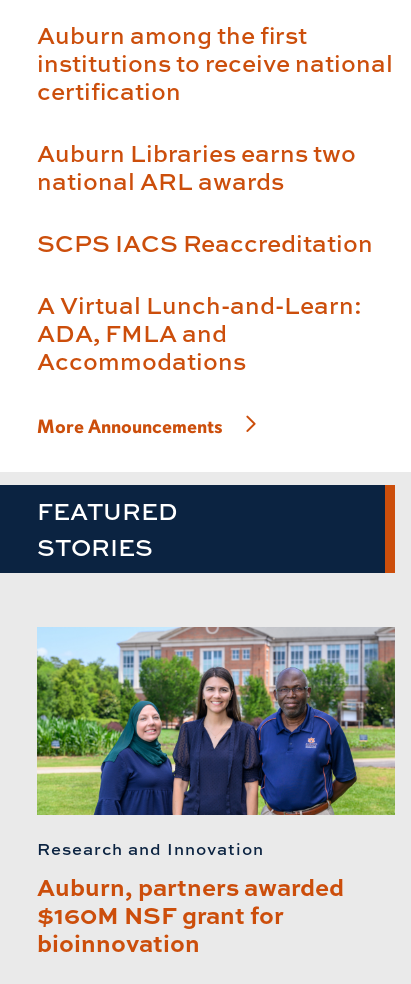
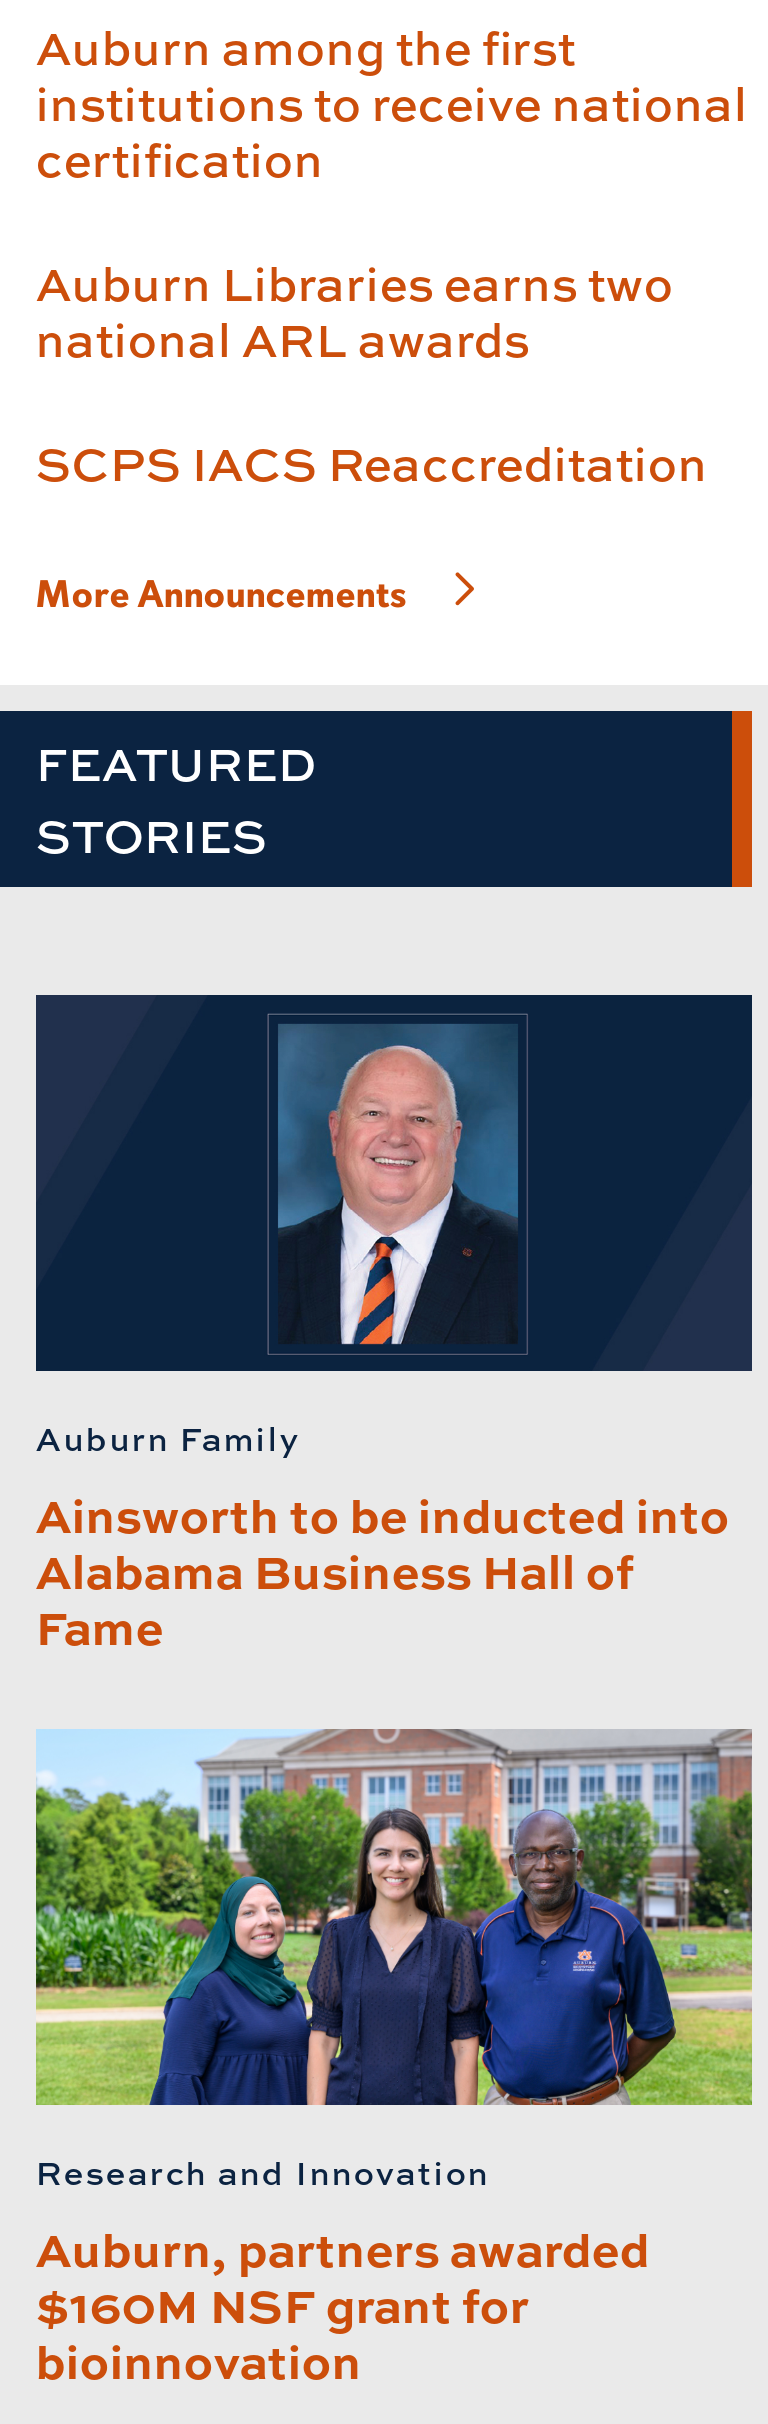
[37,288,362,377] A Virtual Lunch-and-Learn: | ADA, FMLA and | Accommodations -> none
moved [37,415,223,563] -> [36,571,408,867]: More Announcements | FEATURED | STORIES
none -> [34,993,754,1659] [image] | Auburn Family | Ainsworth to be inducted into | Alabama Business Hall of | Fame

